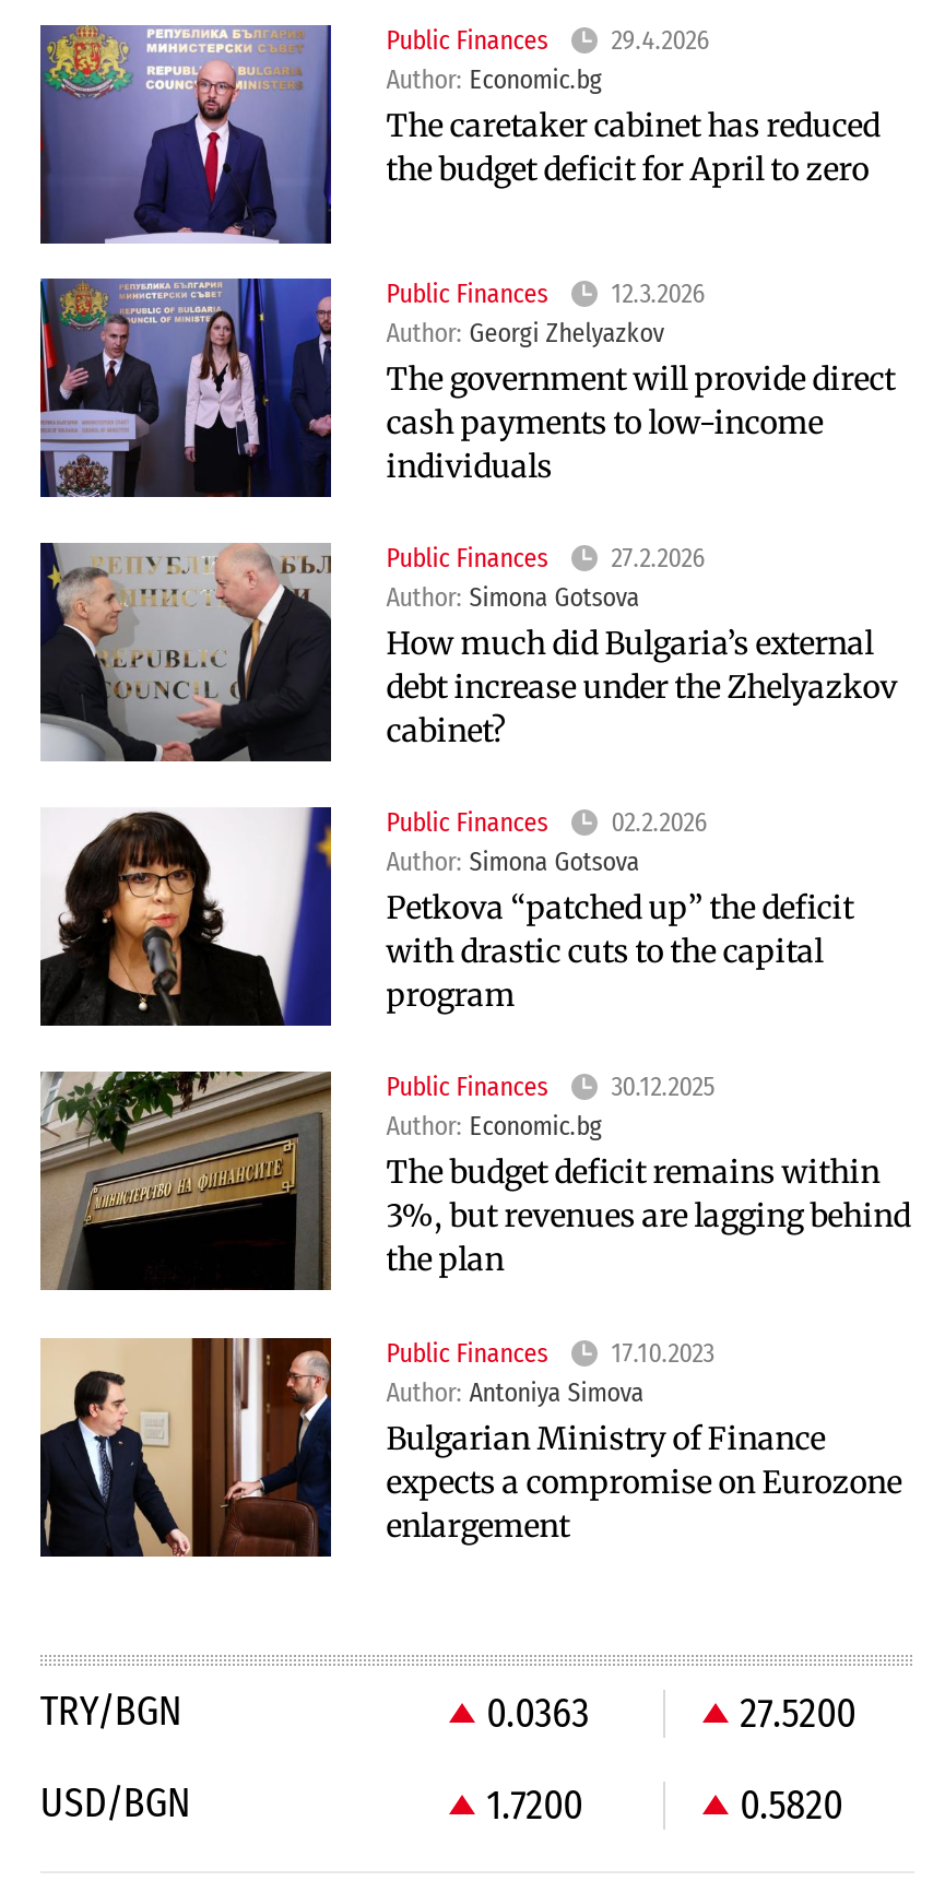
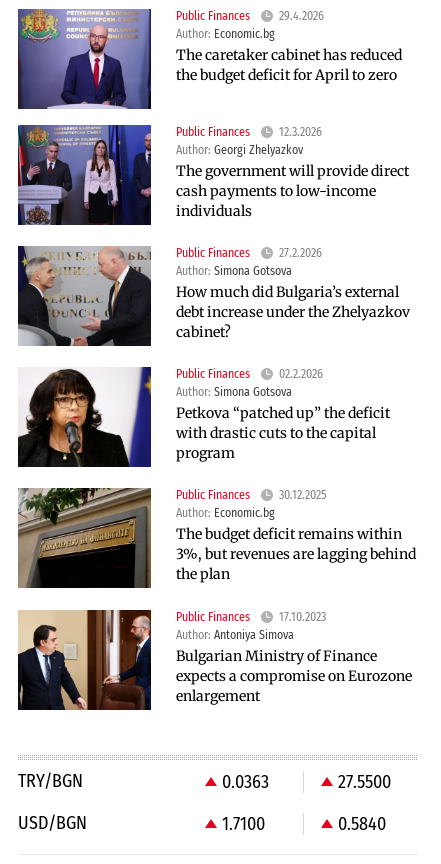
[740,1689,856,1737] 27.5200 -> [338,770,391,792] 27.5500
[486,1781,583,1829] 1.7200 -> [222,812,265,834] 1.7100
[740,1781,843,1829] 0.5820 -> [338,812,386,834] 0.5840

